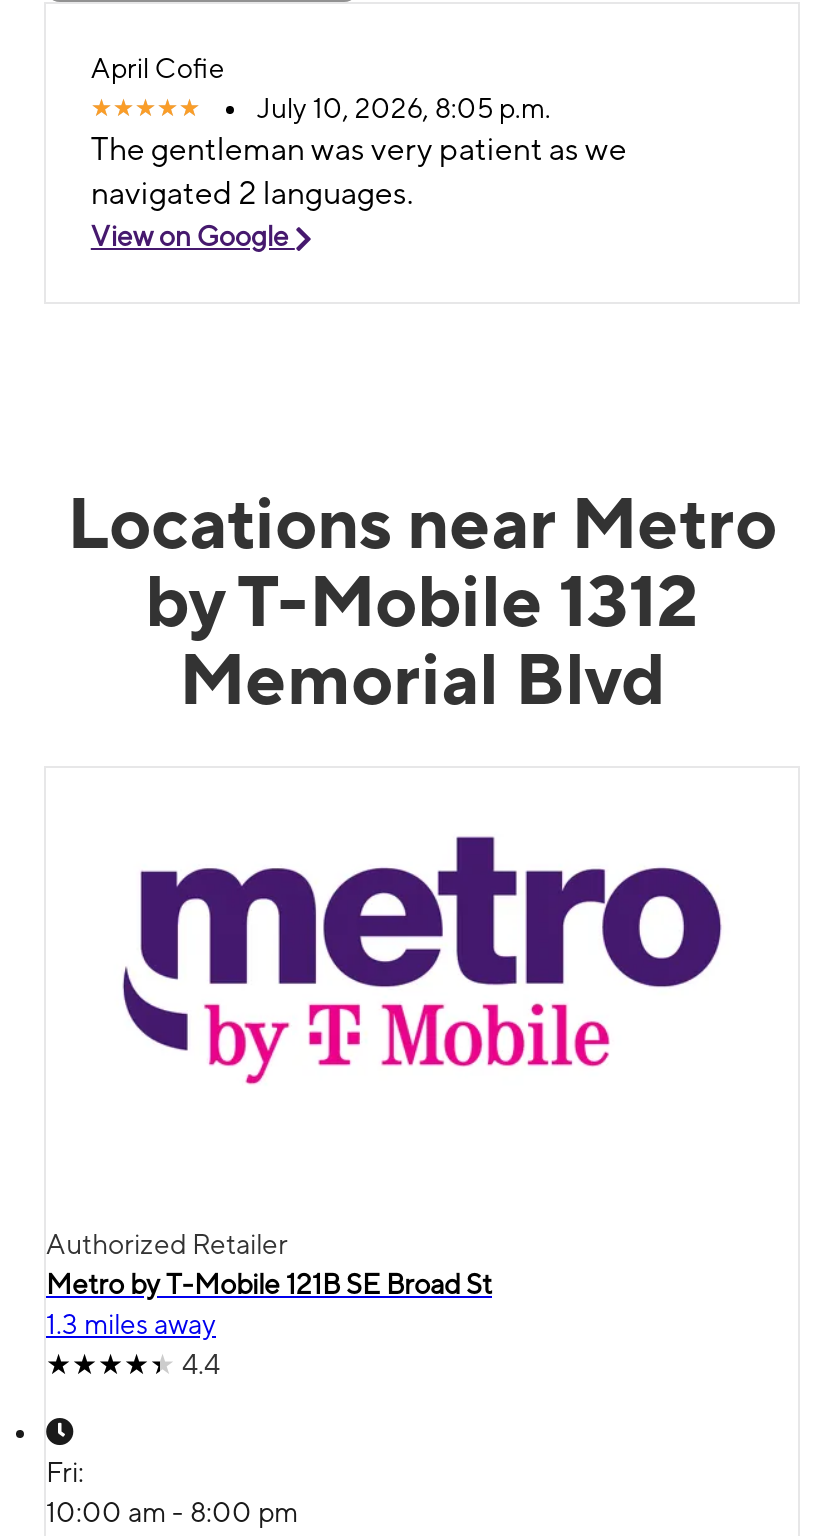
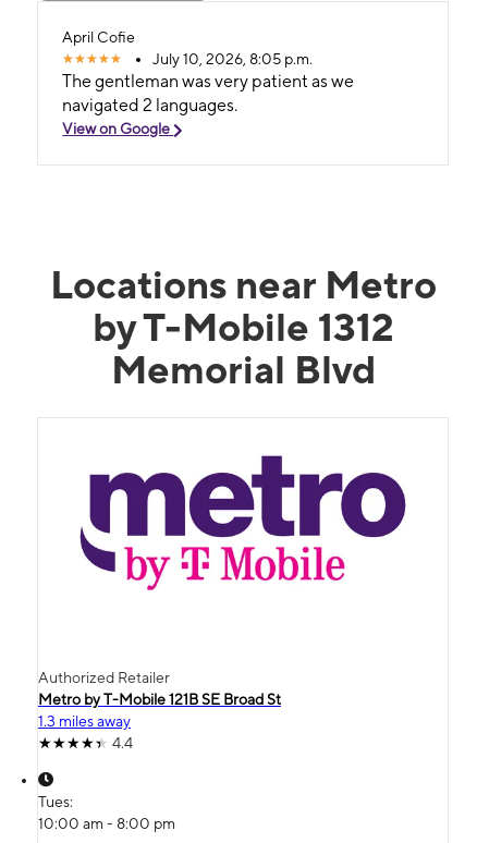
[46,1456,90,1488] Fri: -> [38,793,76,810] Tues:

